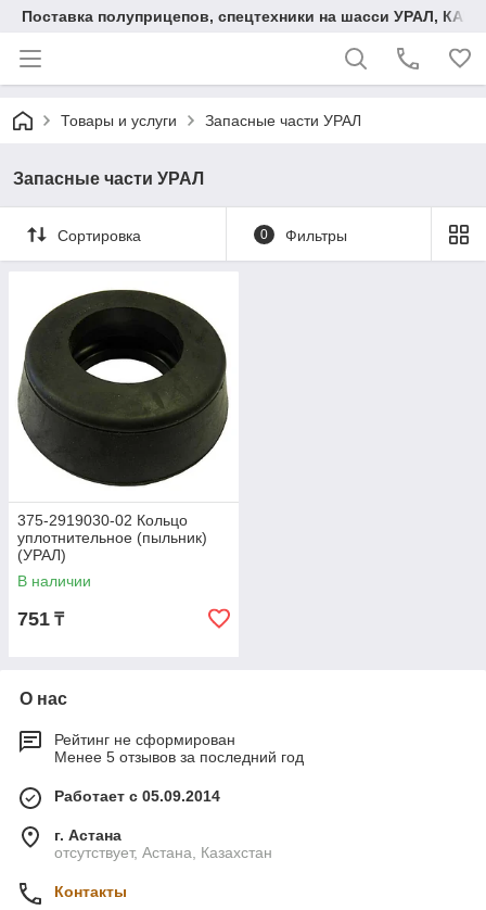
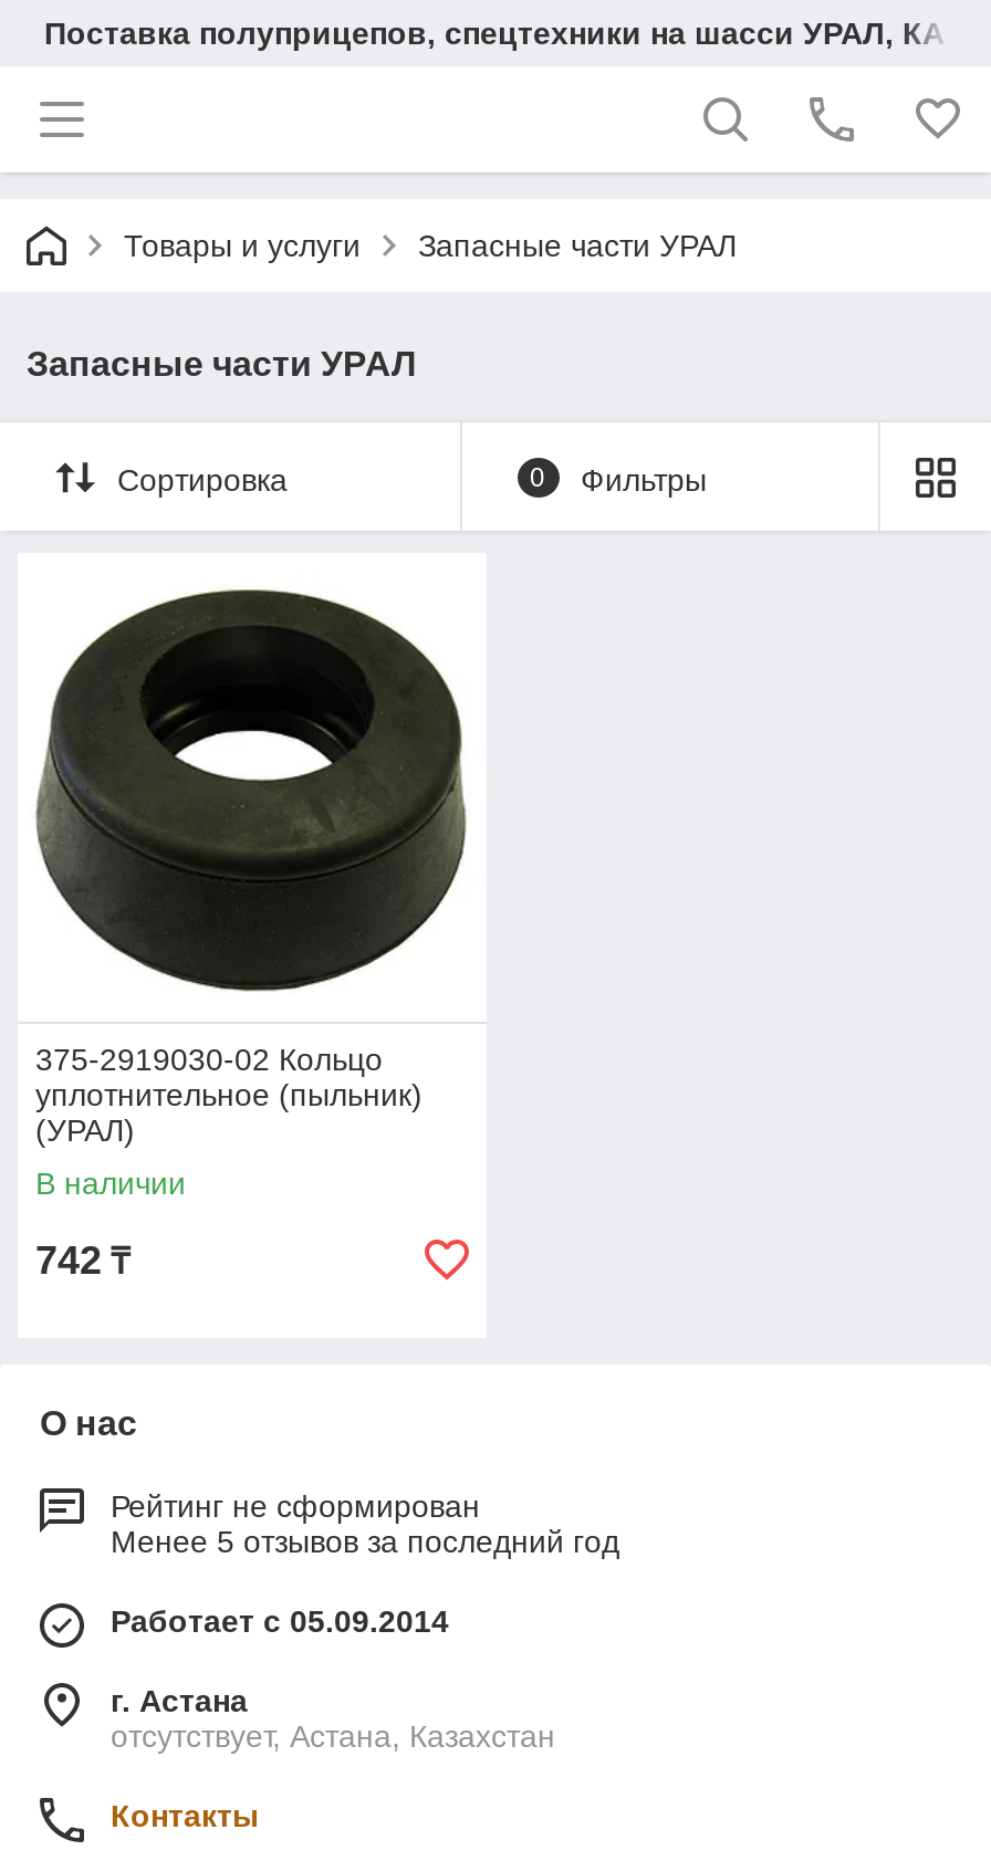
[17,608,64,630] 751 ₸ -> [35,1238,131,1283] 742 ₸

